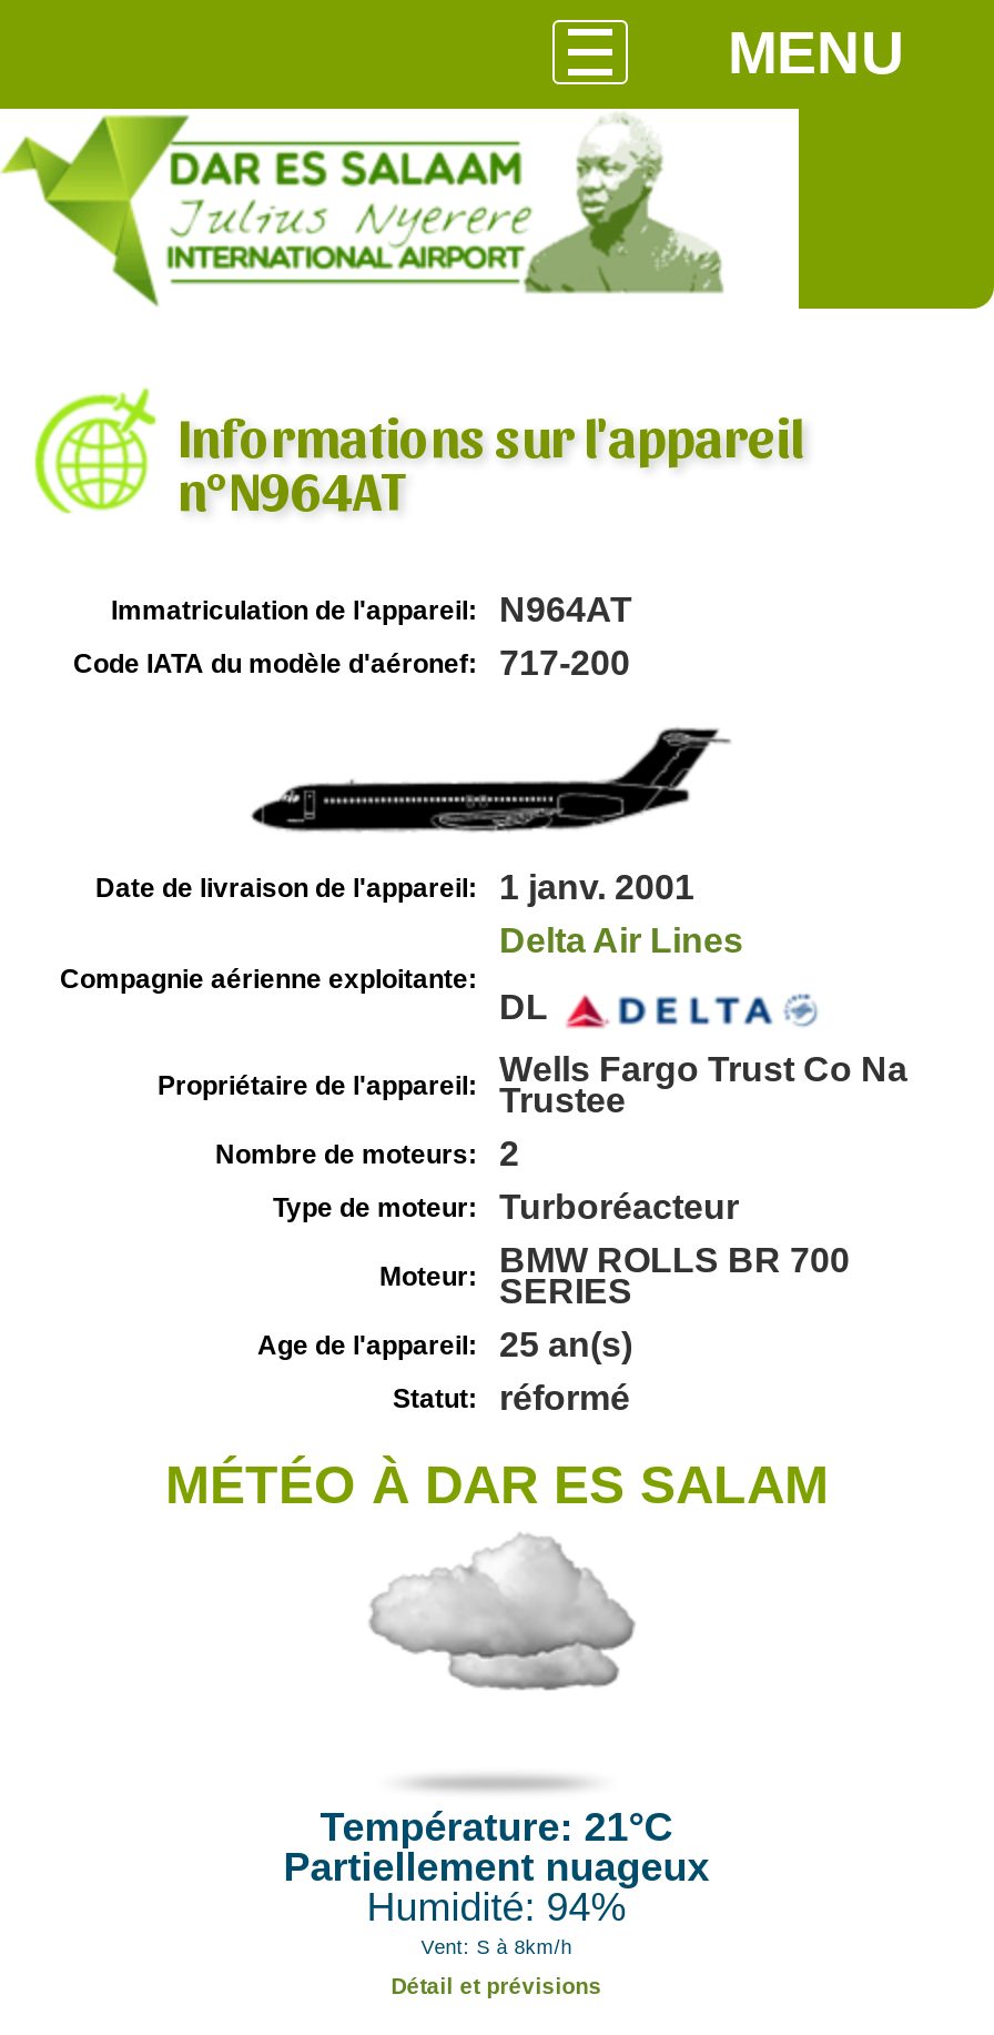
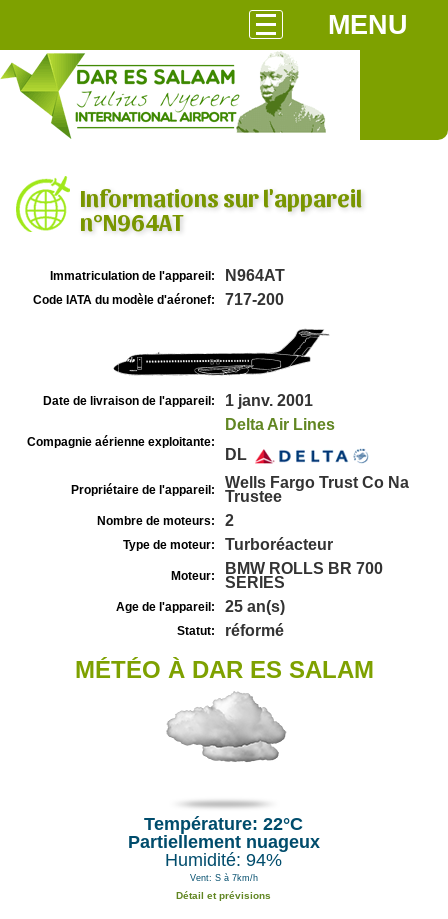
[320,1805,673,1850] Température: 21°C -> [144,814,303,834] Température: 22°C
[421,1936,572,1958] Vent: S à 8km/h -> [190,873,258,883] Vent: S à 7km/h

